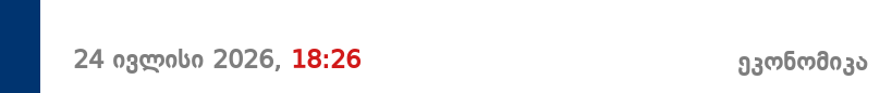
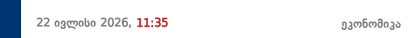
[73,45,361,82] 24 ივლისი 2026, 18:26 -> [36,16,168,33] 22 ივლისი 2026, 11:35

